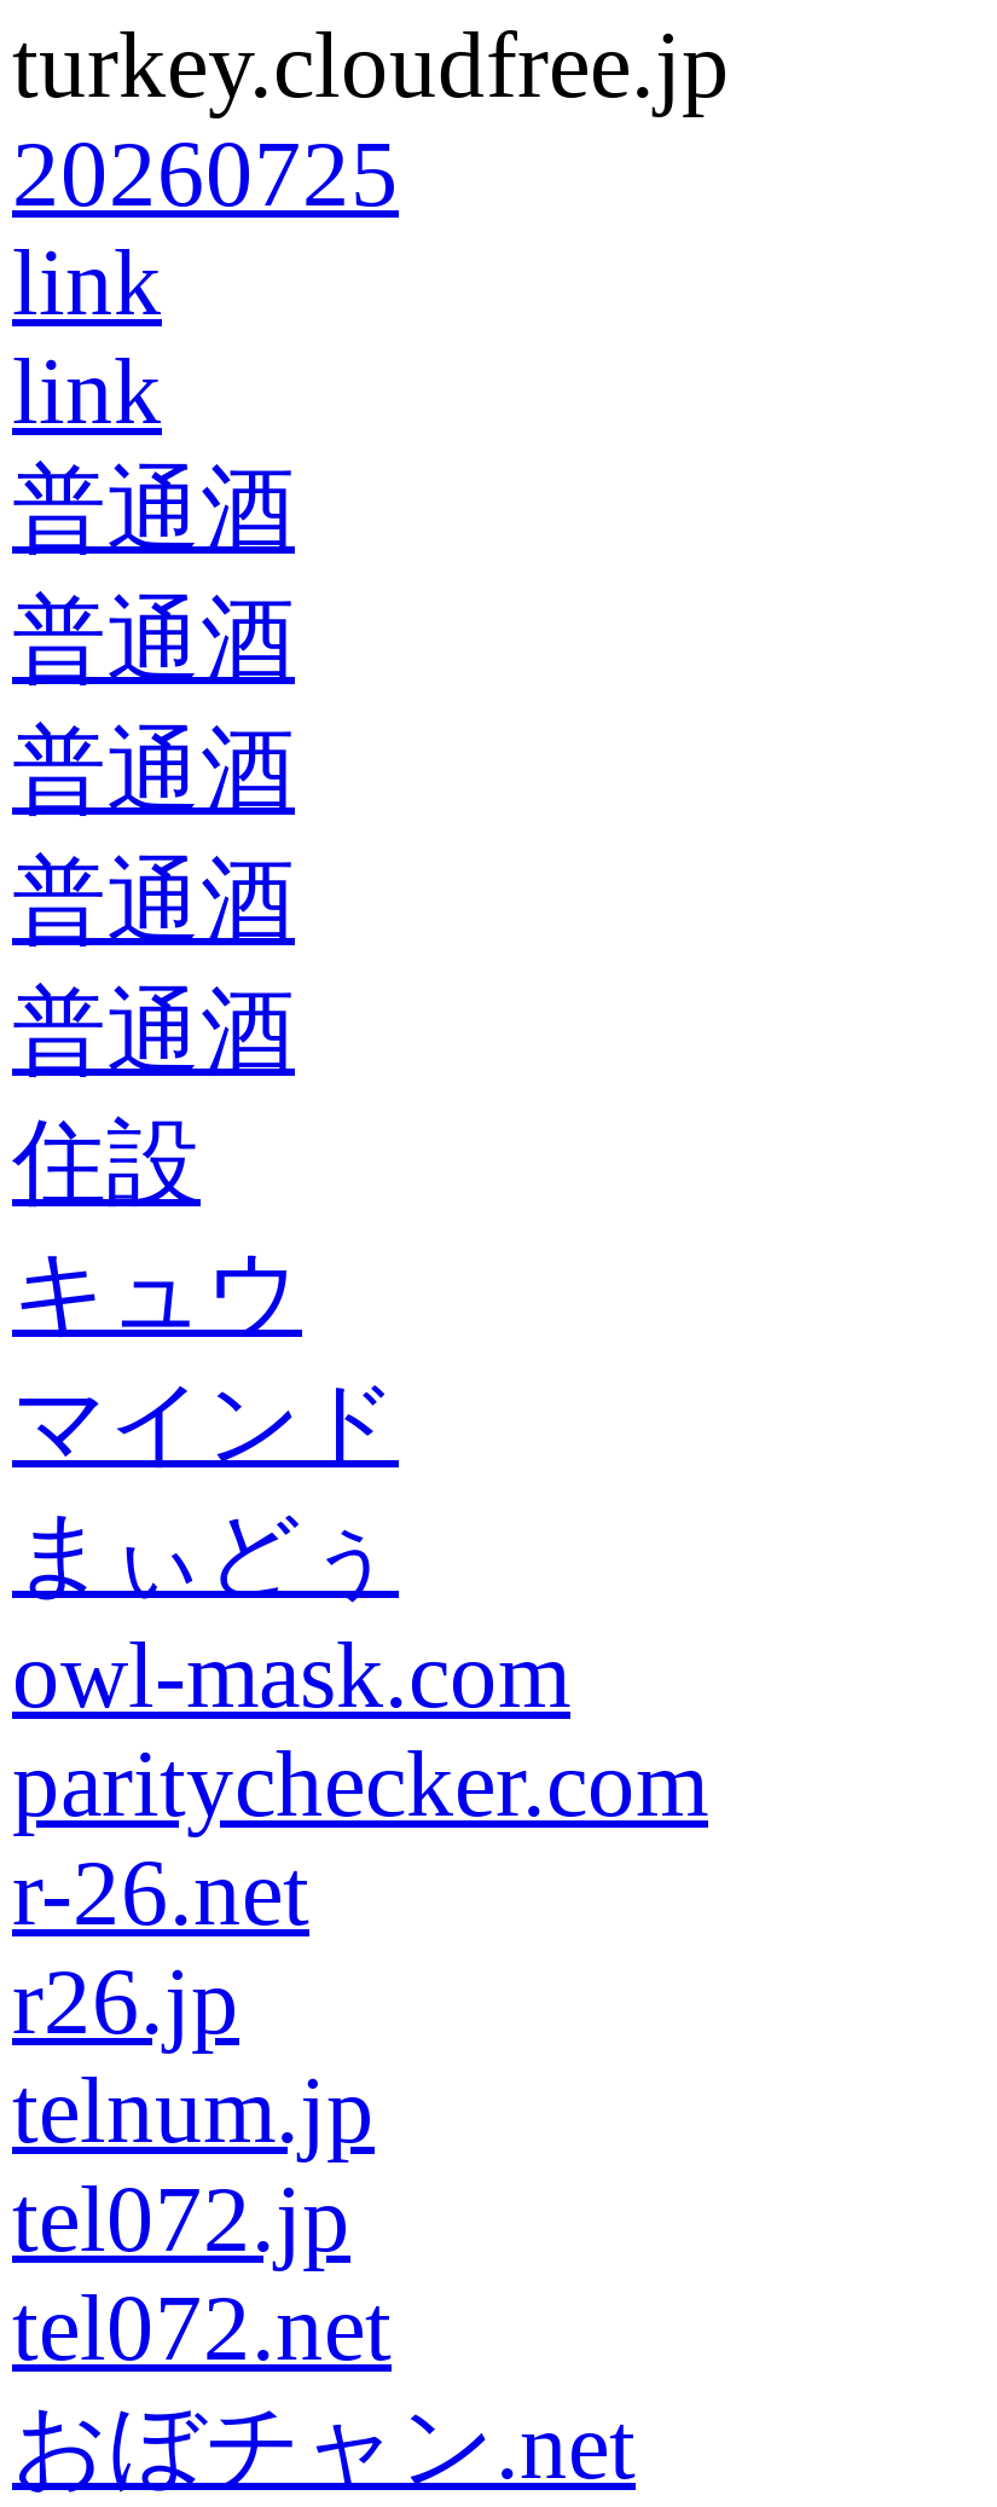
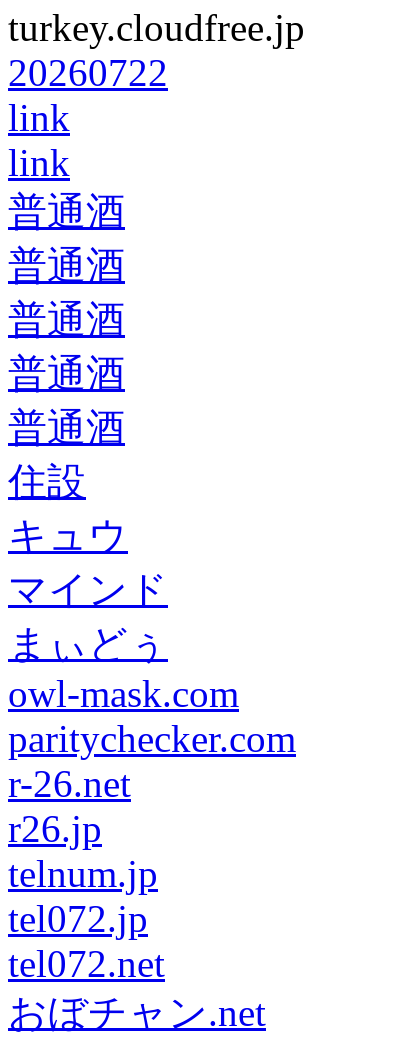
[12,121,399,225] 20260725 -> [8,51,168,94] 20260722

